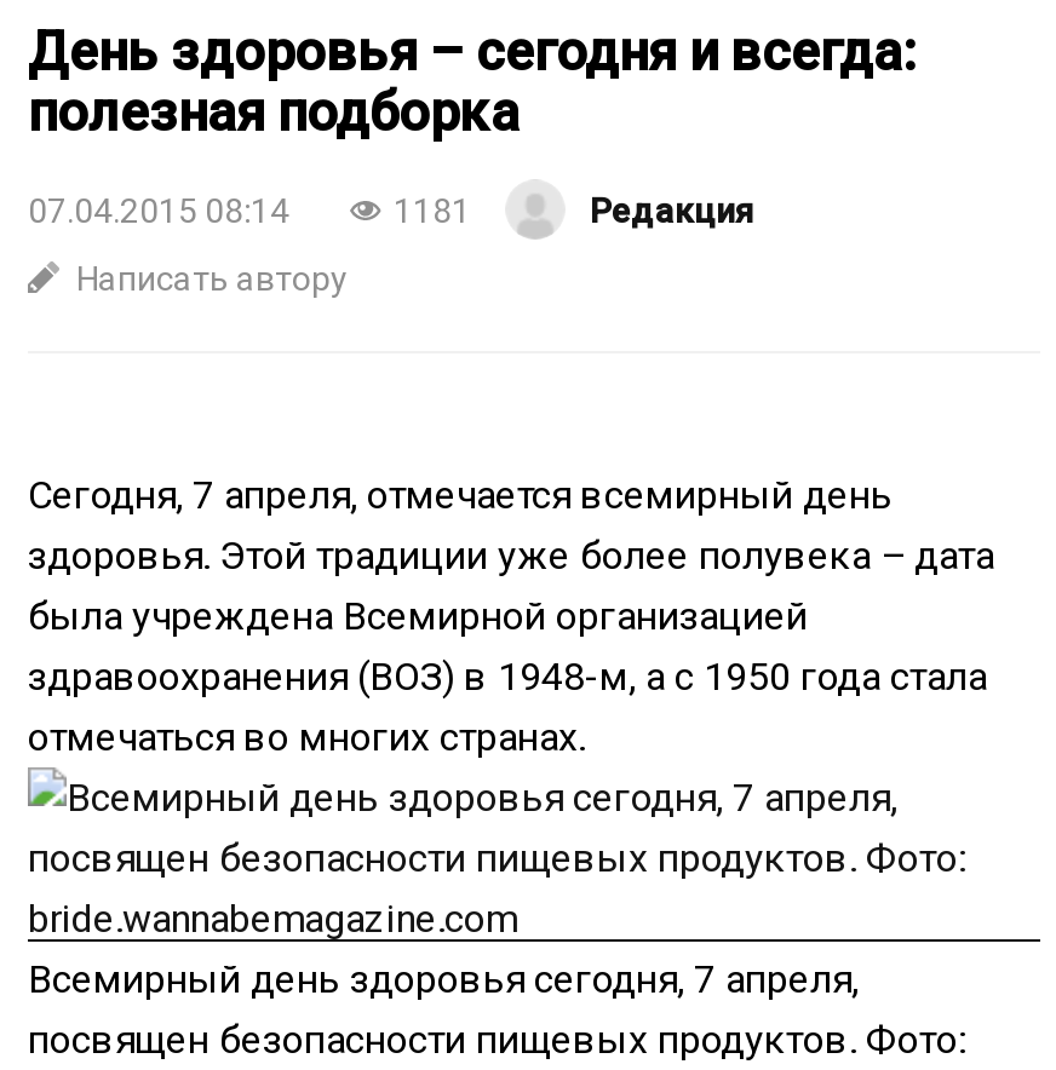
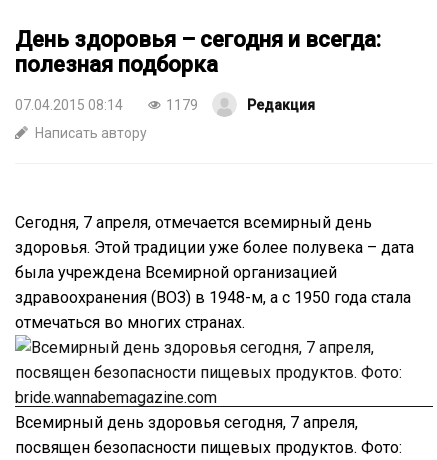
[394,191,471,230] 1181 -> [166,97,198,113] 1179

